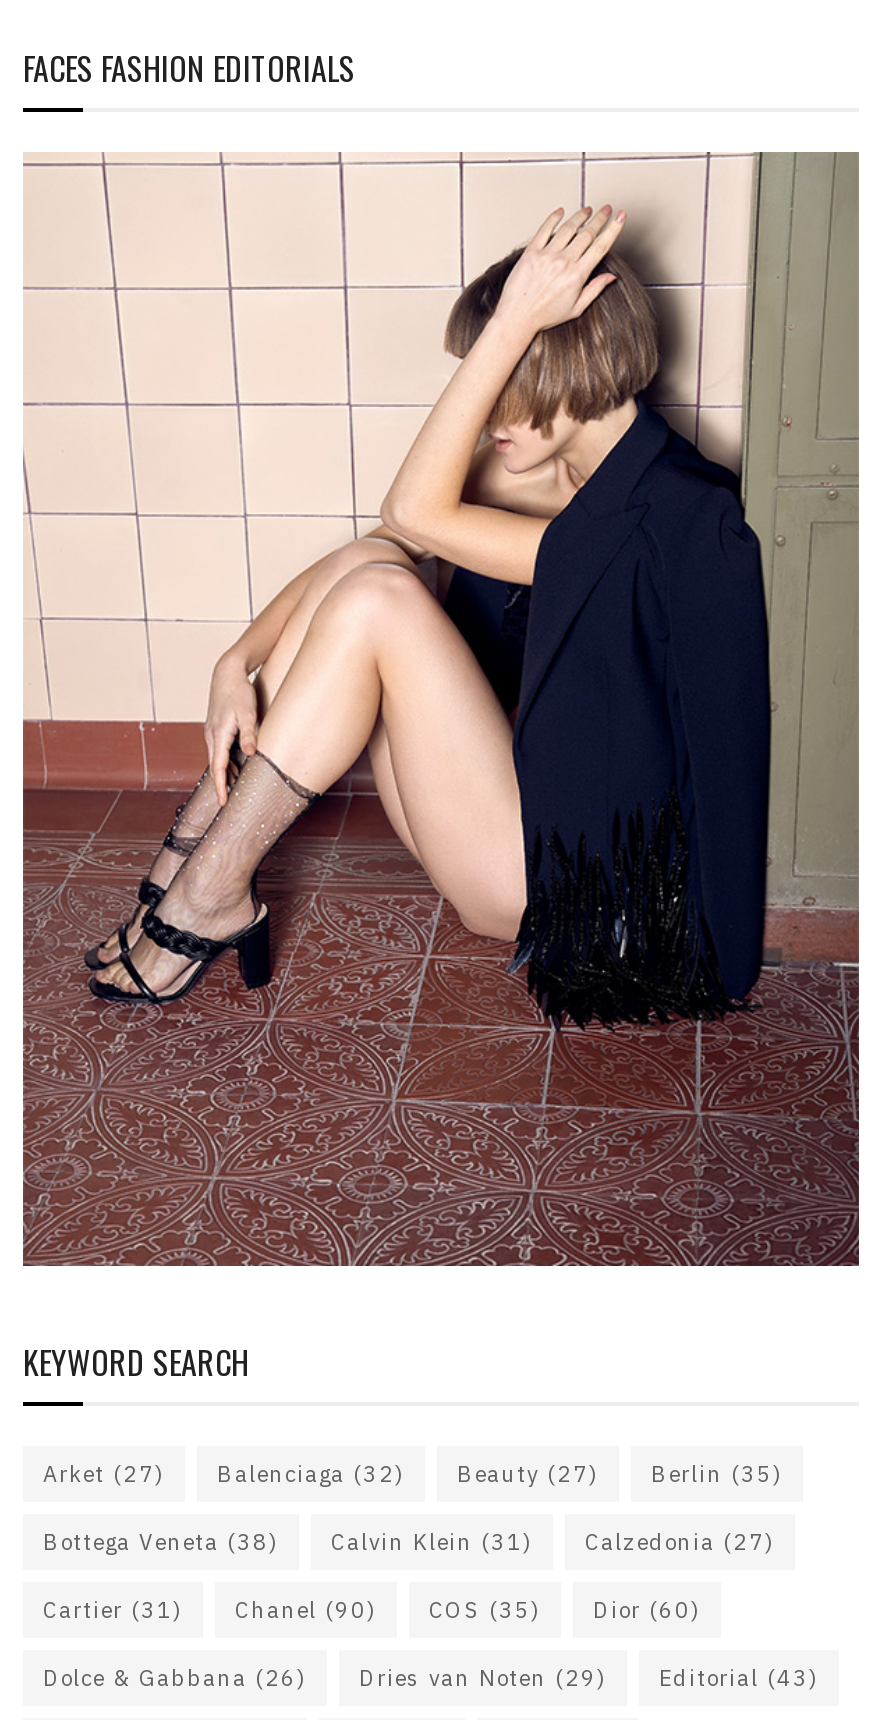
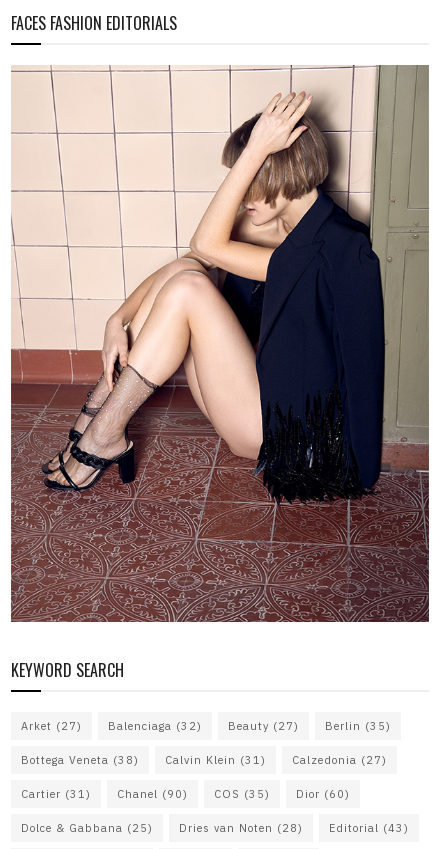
[43,1664,307,1692] Dolce & Gabbana (26) -> [21,821,153,835] Dolce & Gabbana (25)
[359,1664,607,1692] Dries van Noten (29) -> [179,821,303,835] Dries van Noten (28)

